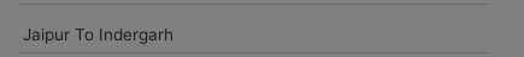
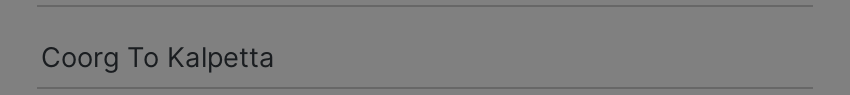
[23,25,173,44] Jaipur To Indergarh -> [41,41,275,73] Coorg To Kalpetta

